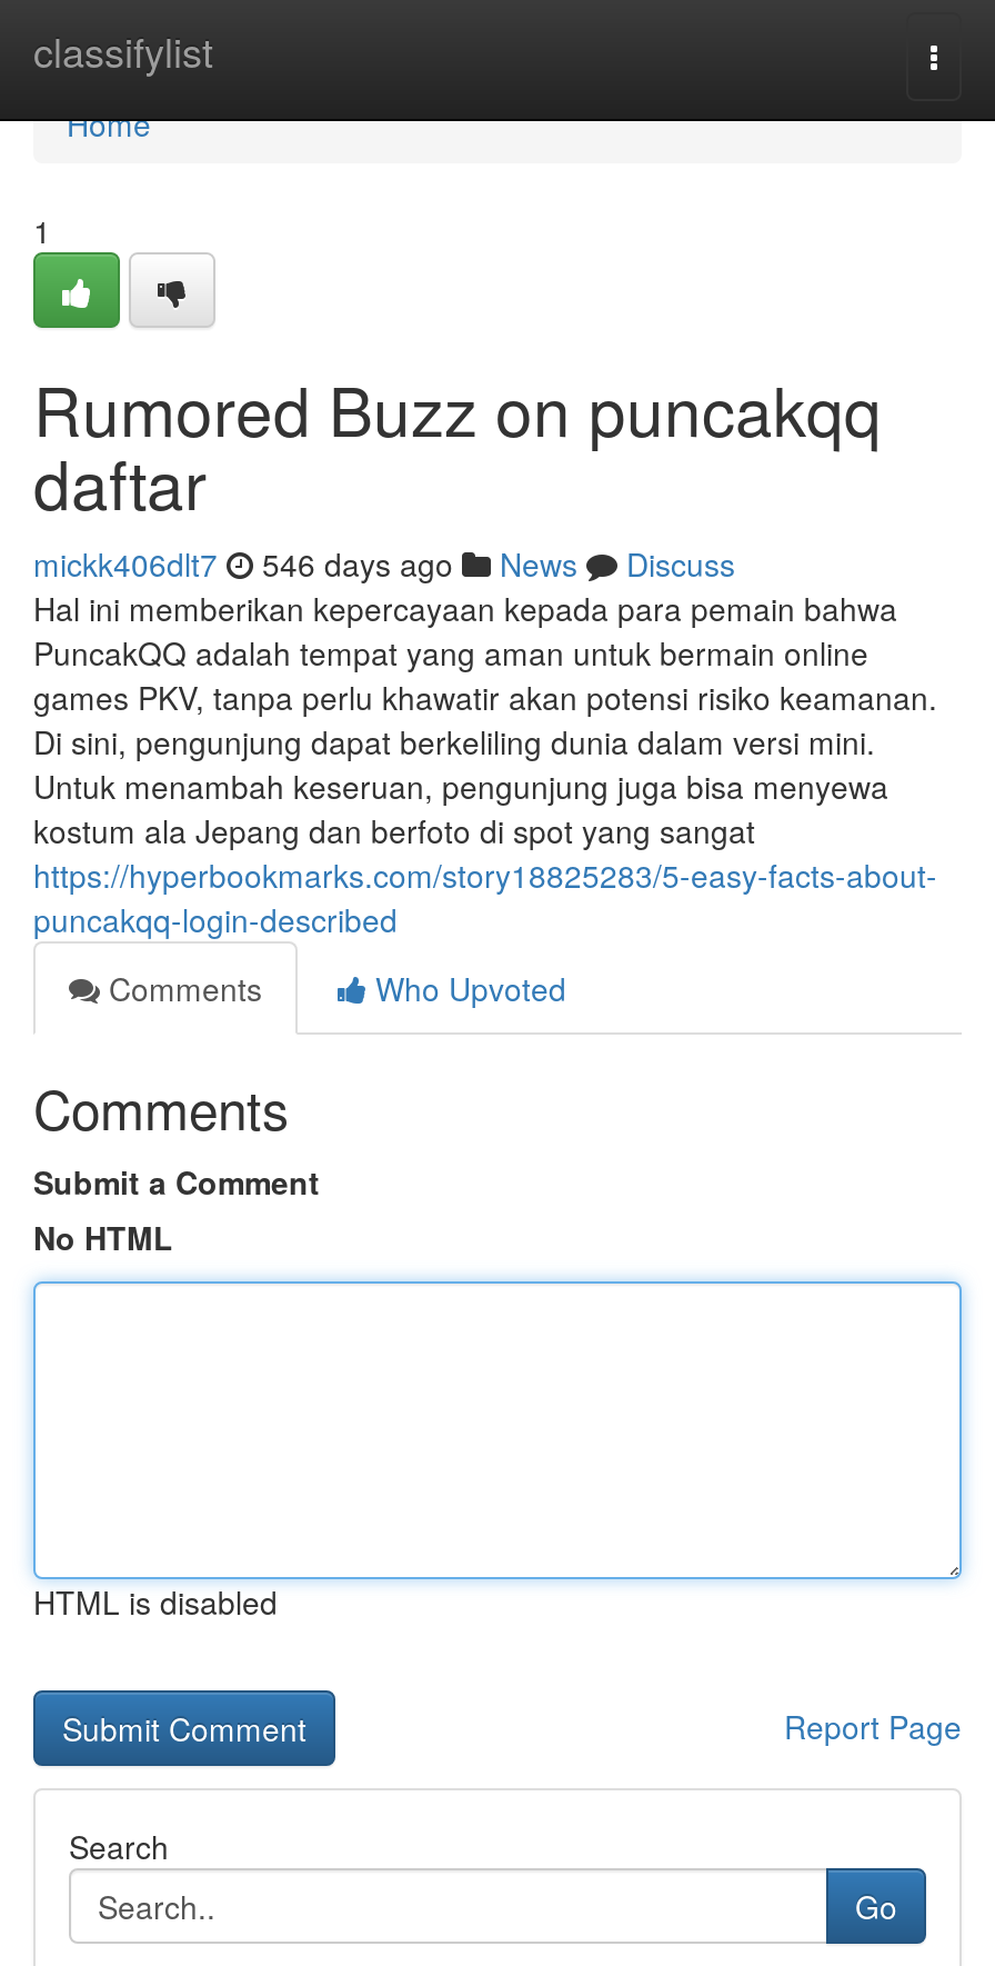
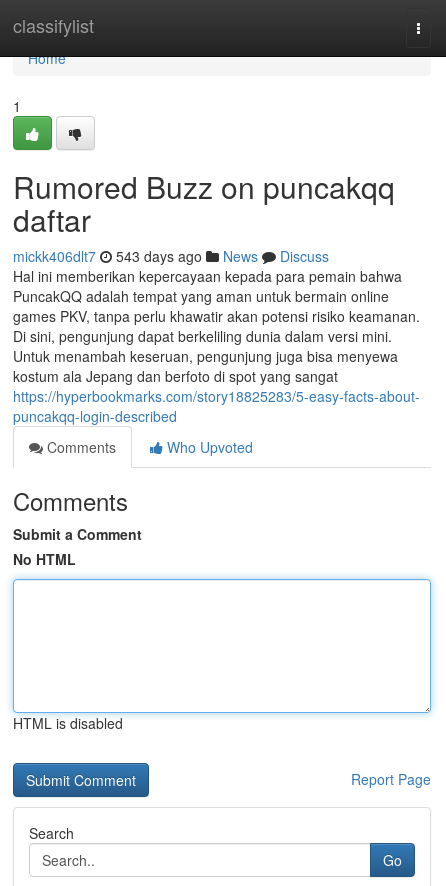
[33,541,735,586] mickk406dlt7 546 days ago News Discuss -> [13,246,329,266] mickk406dlt7 543 days ago News Discuss

